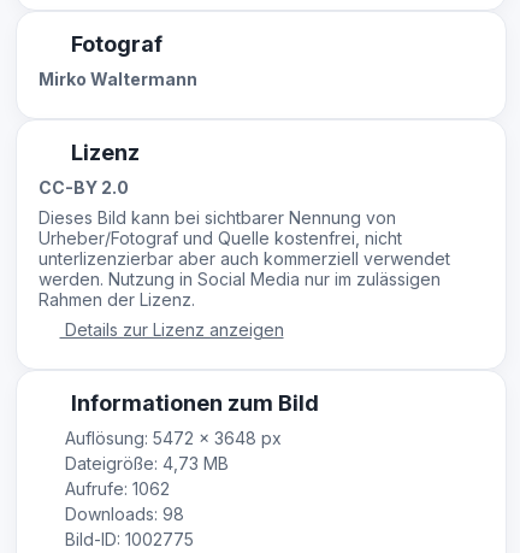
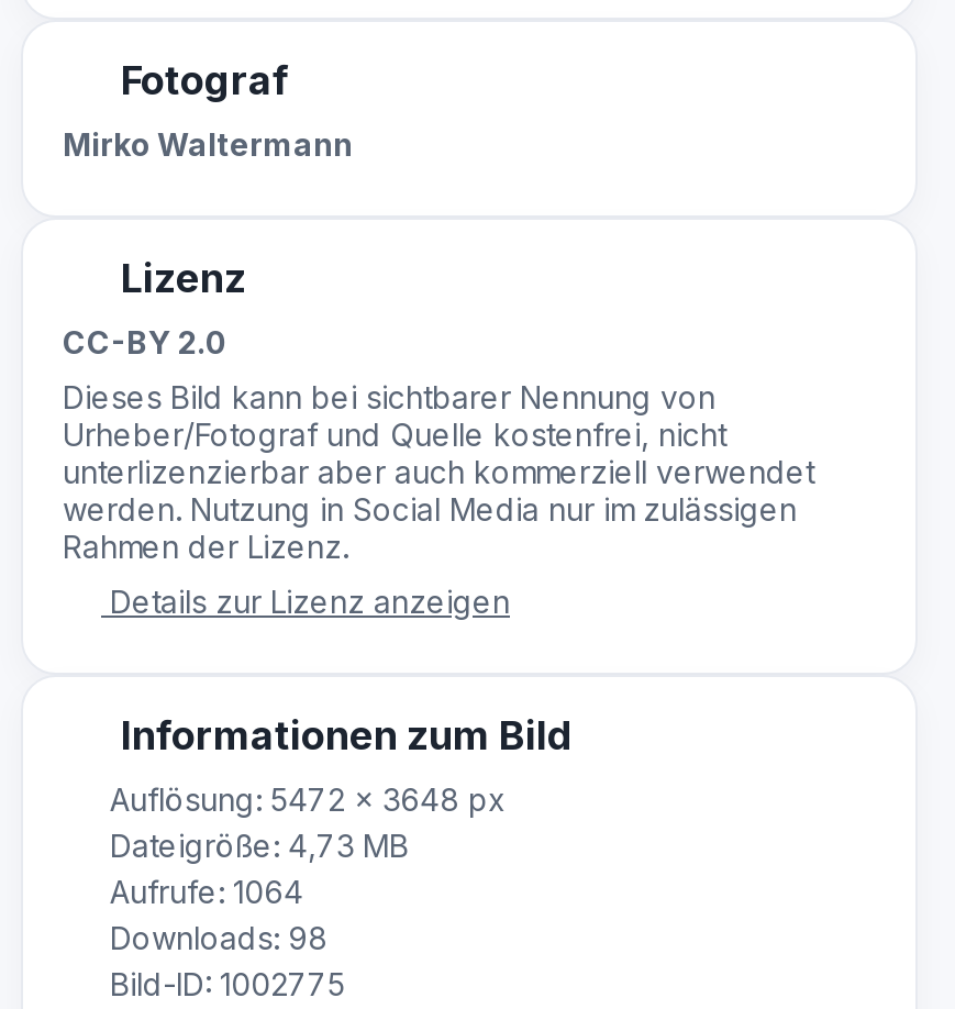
[60,478,169,499] Aufrufe: 1062 -> [101,872,303,910] Aufrufe: 1064

